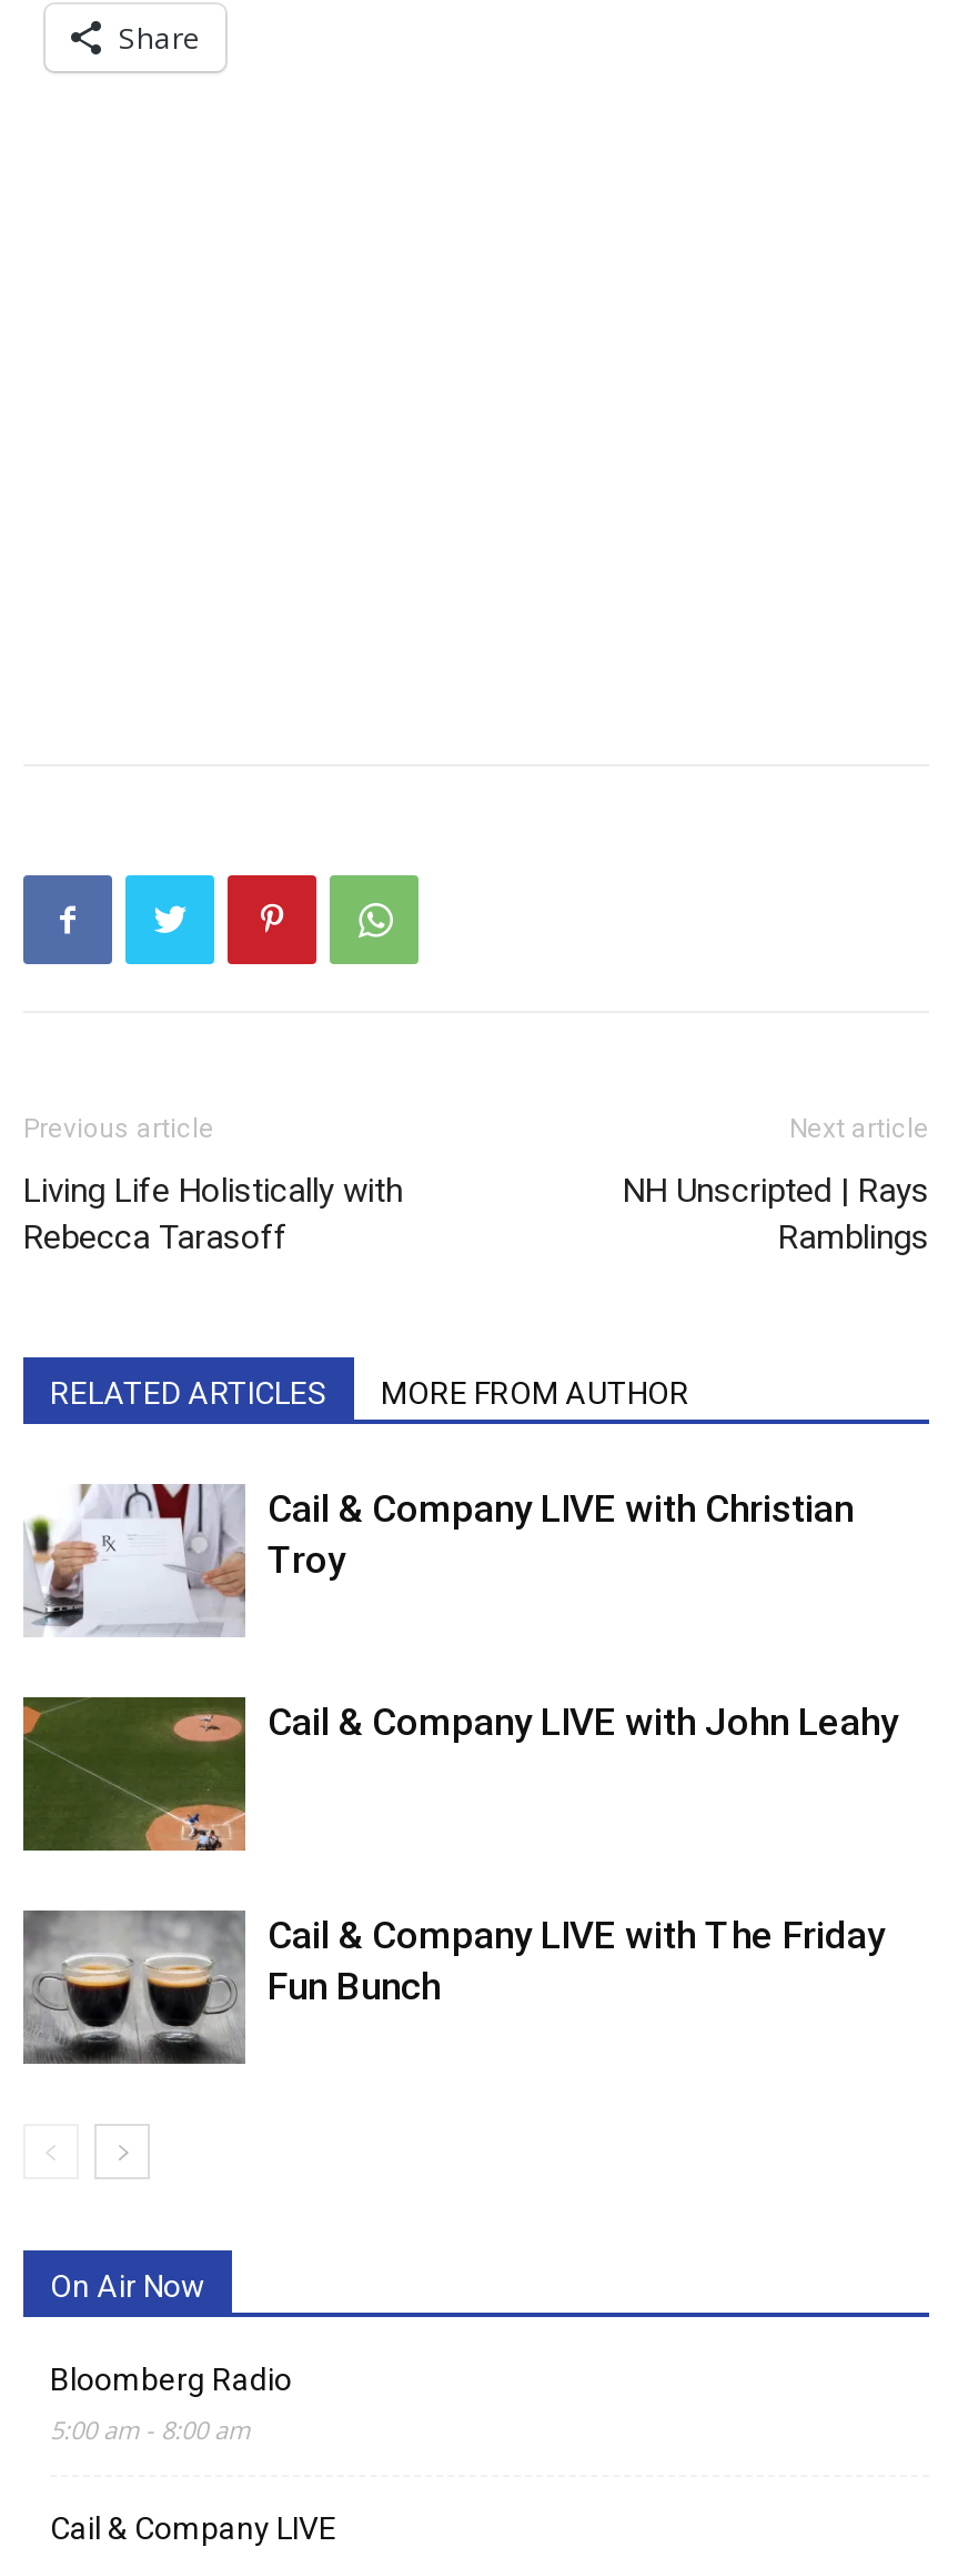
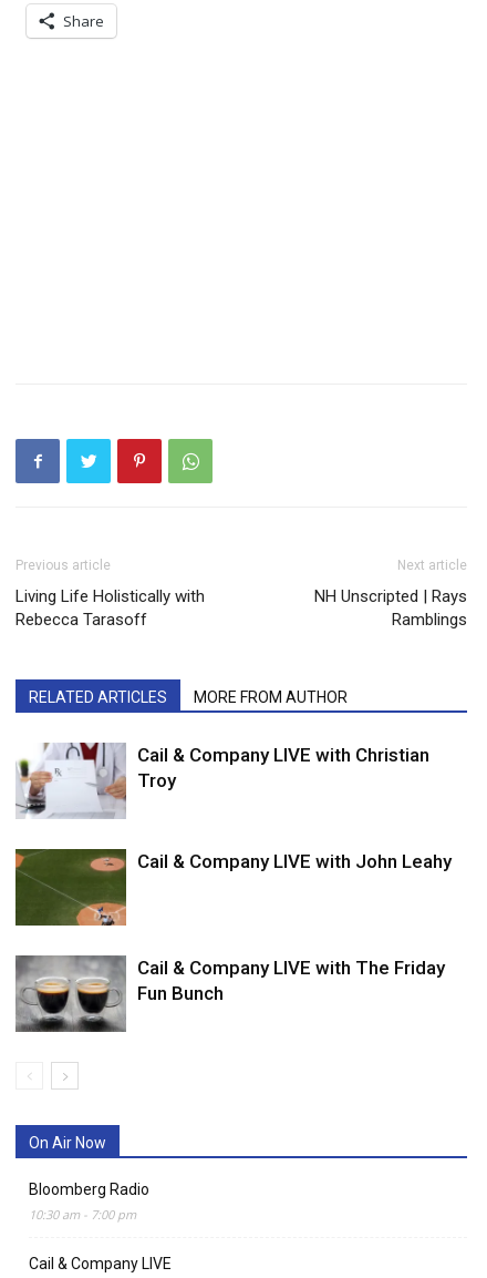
[50,2413,250,2446] 5:00 am - 8:00 am -> [29,1206,136,1223] 10:30 am - 7:00 pm

